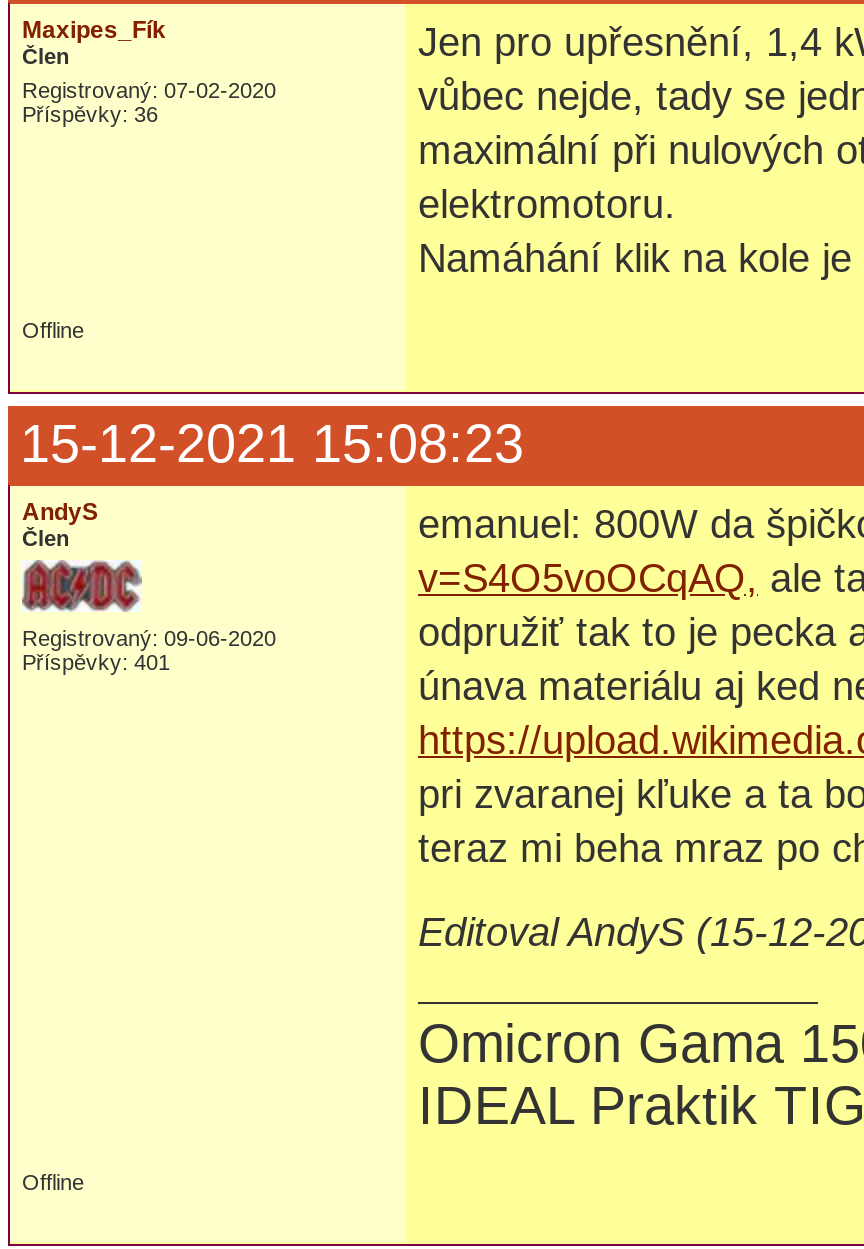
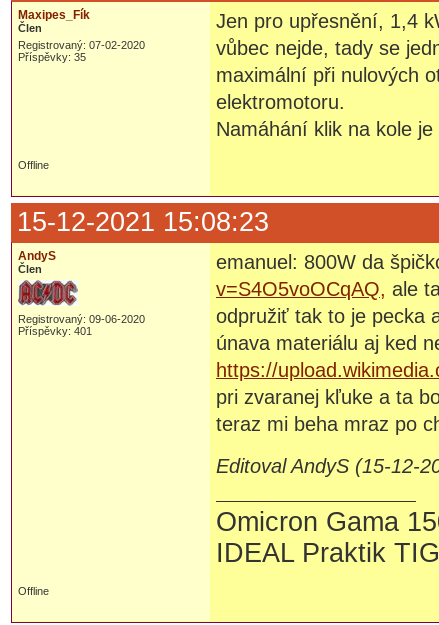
[22,102,158,126] Příspěvky: 36 -> [18,51,86,63] Příspěvky: 35

